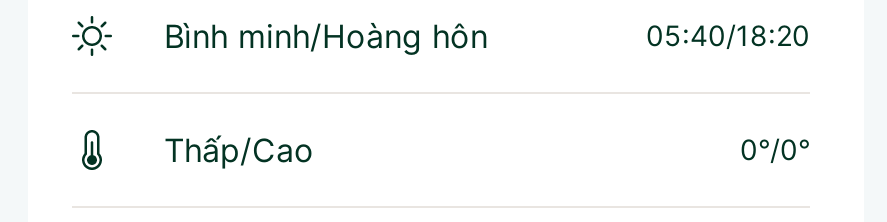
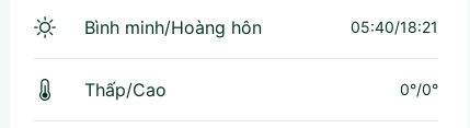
[646,18,810,52] 05:40/18:20 -> [351,17,438,36] 05:40/18:21

